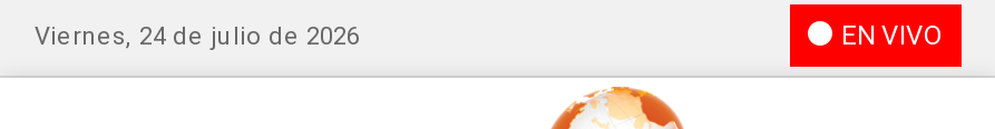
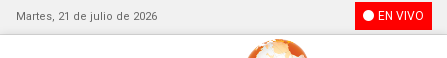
[35,21,360,50] Viernes, 24 de julio de 2026 -> [16,9,157,22] Martes, 21 de julio de 2026

